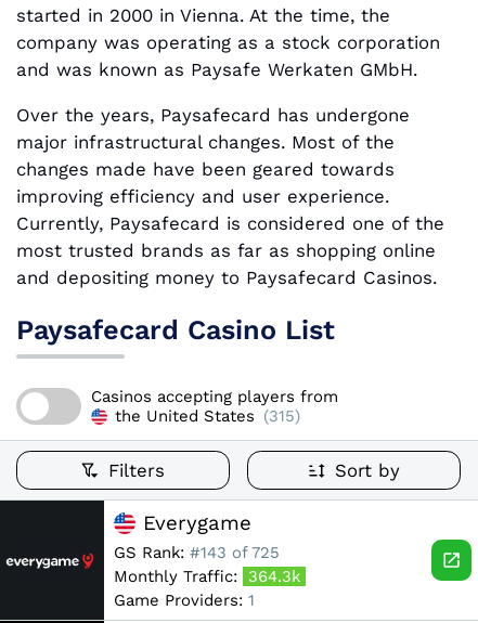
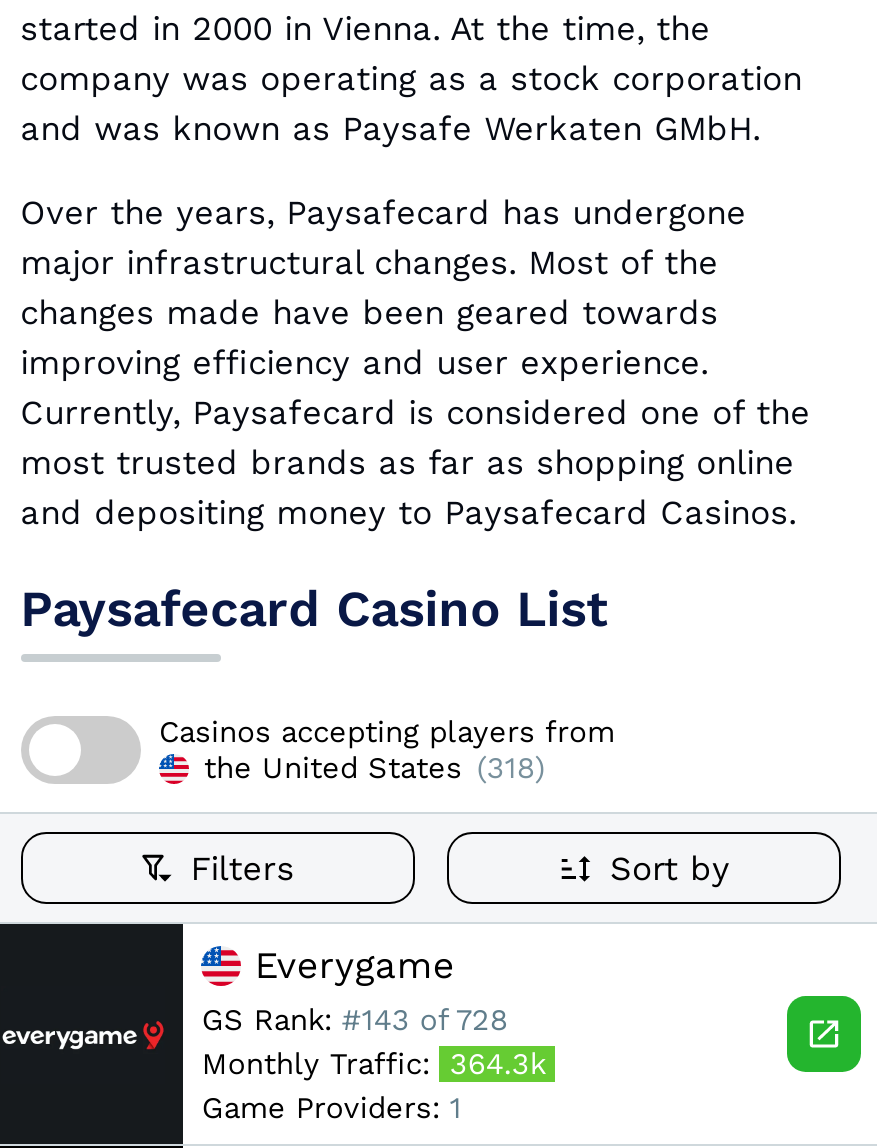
[115,406,300,426] the United States (315) -> [204,750,545,786] the United States (318)
[114,543,280,562] GS Rank: #143 of 725 -> [202,1002,508,1038] GS Rank: #143 of 728

